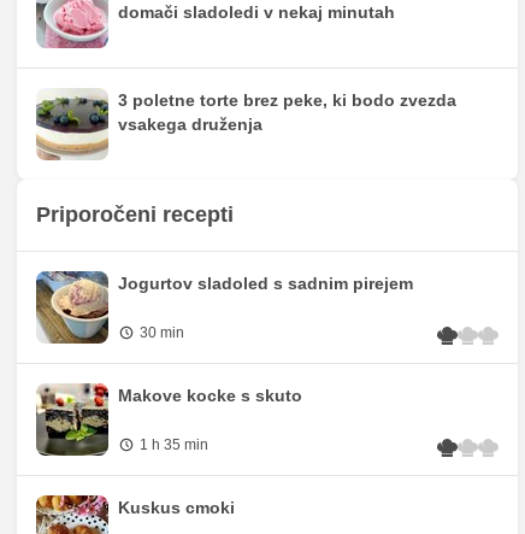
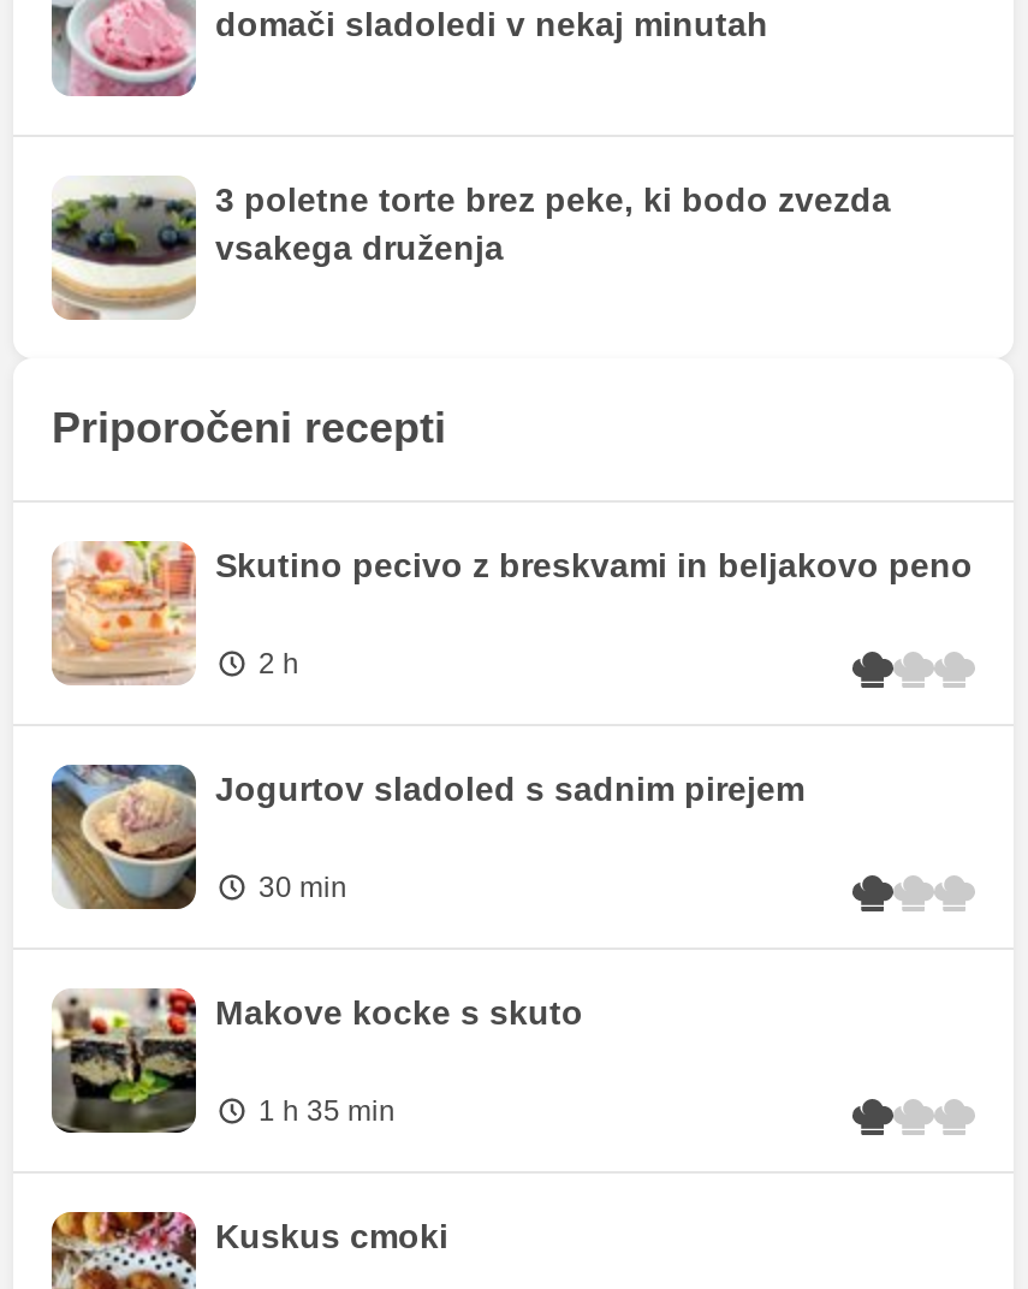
none -> [52,541,973,685] [image] | Skutino pecivo z breskvami in beljakovo peno | 2 h

